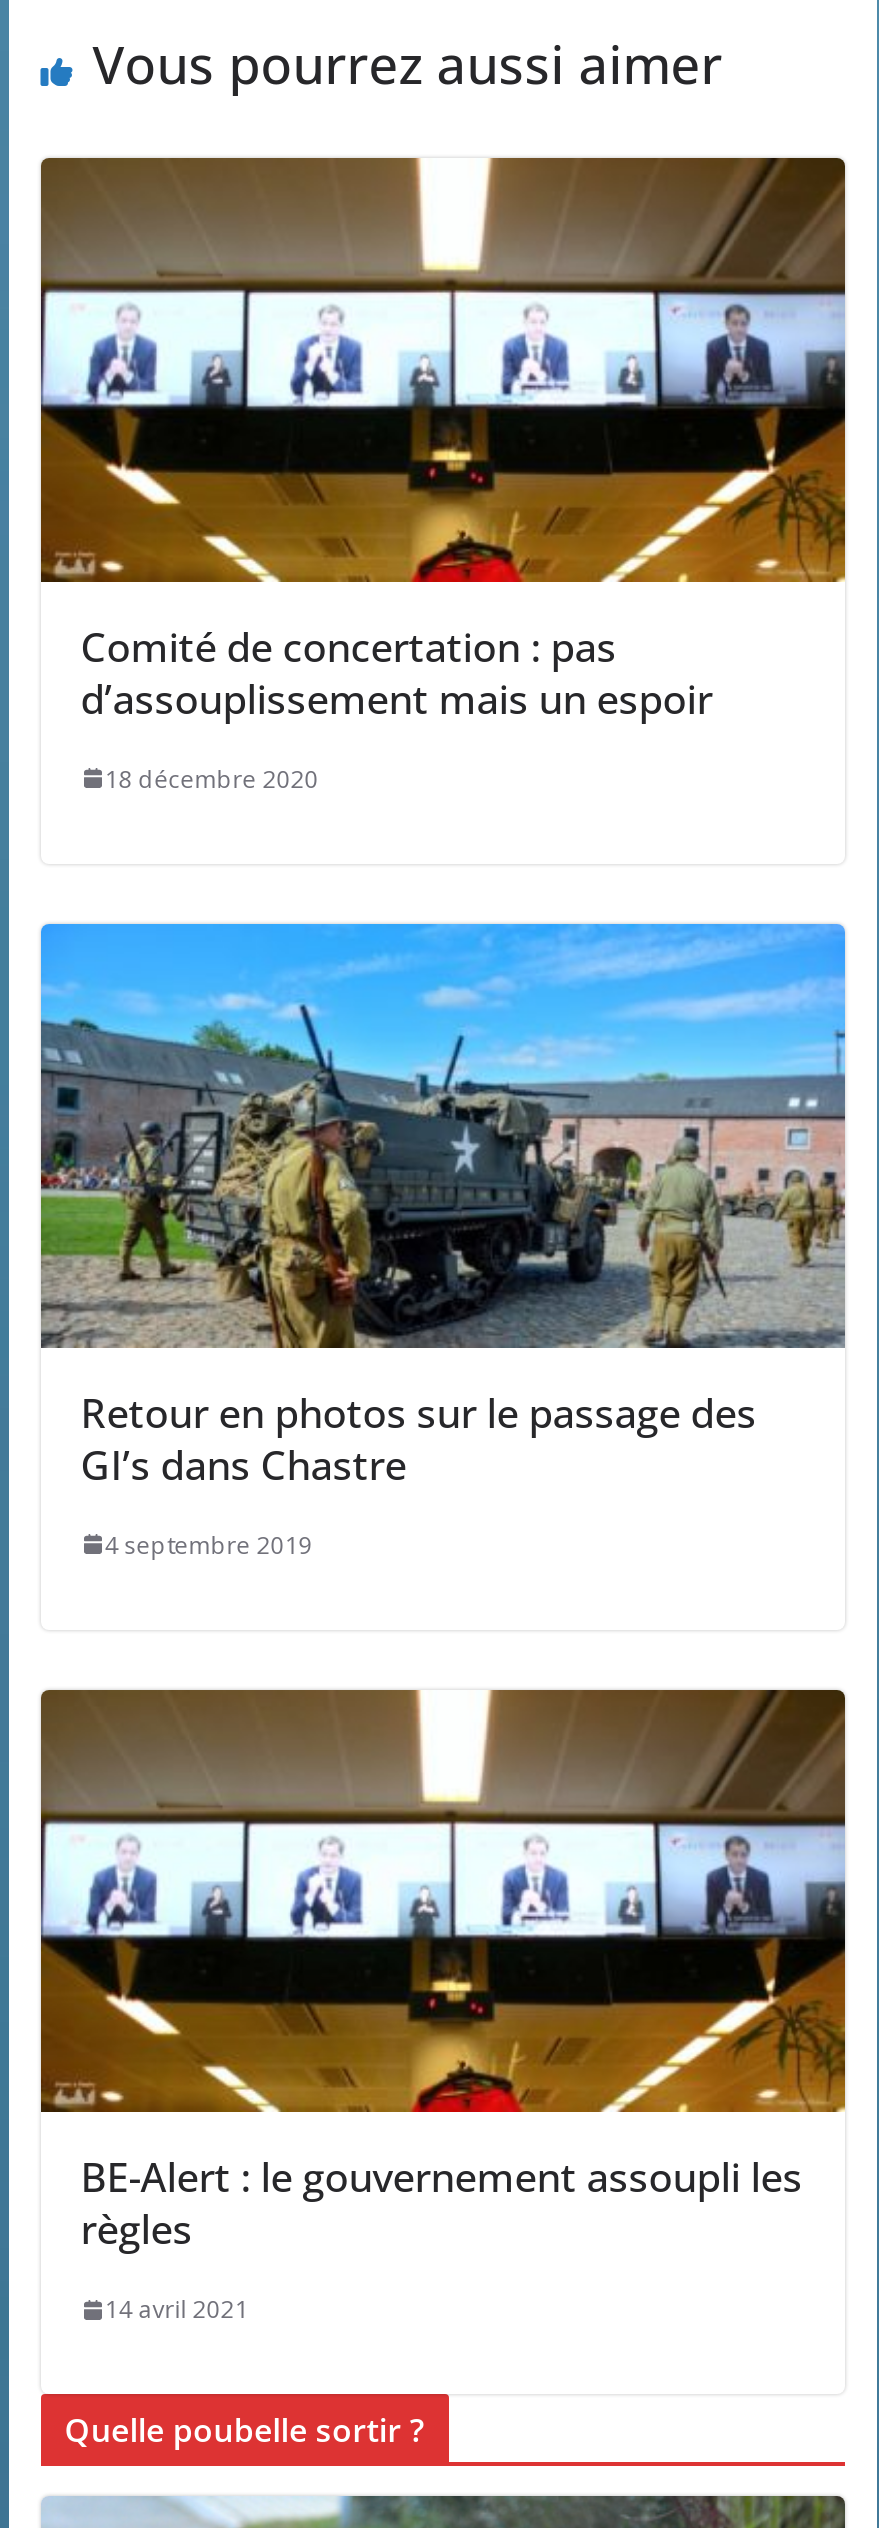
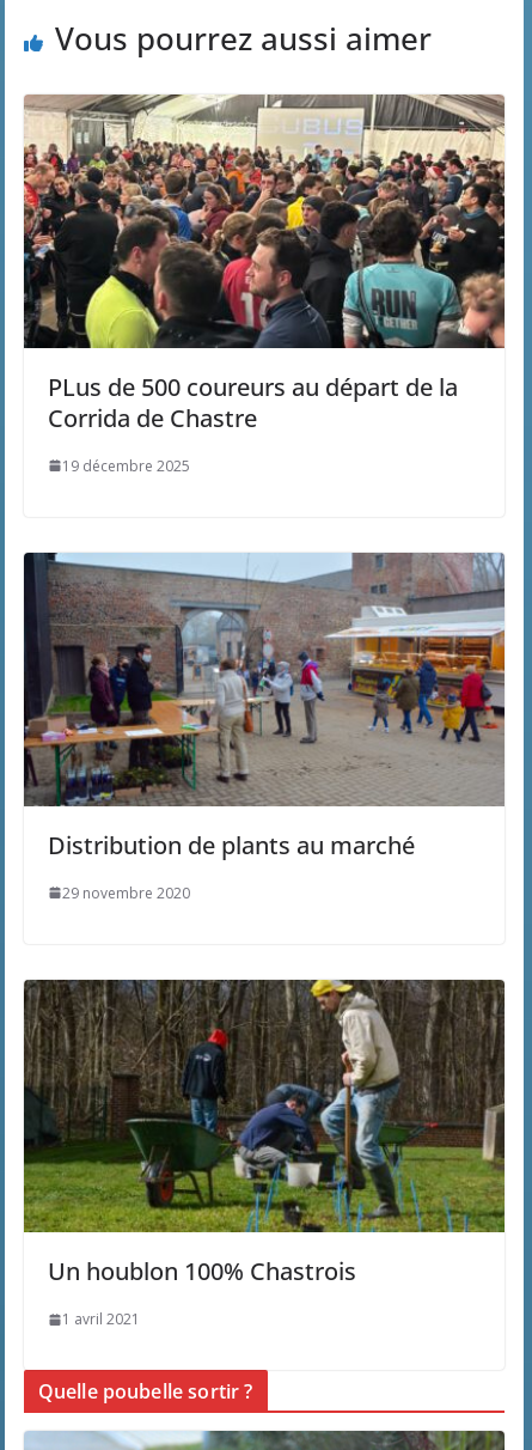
[39,156,847,726] [image] | Comité de concertation : pas | d’assouplissement mais un espoir -> [23,93,505,434] [image] | PLus de 500 coureurs au départ de la | Corrida de Chastre
[104,762,318,796] 18 décembre 2020 -> [62,456,190,476] 19 décembre 2025
[39,922,847,1491] [image] | Retour en photos sur le passage des | GI’s dans Chastre -> [23,552,506,861] [image] | Distribution de plants au marché
[104,1527,312,1561] 4 septembre 2019 -> [62,882,190,903] 29 novembre 2020
[39,1688,845,2256] [image] | BE-Alert : le gouvernement assoupli les | règles -> [23,979,505,1287] [image] | Un houblon 100% Chastrois
[104,2292,248,2326] 14 avril 2021 -> [62,1309,140,1329] 1 avril 2021

